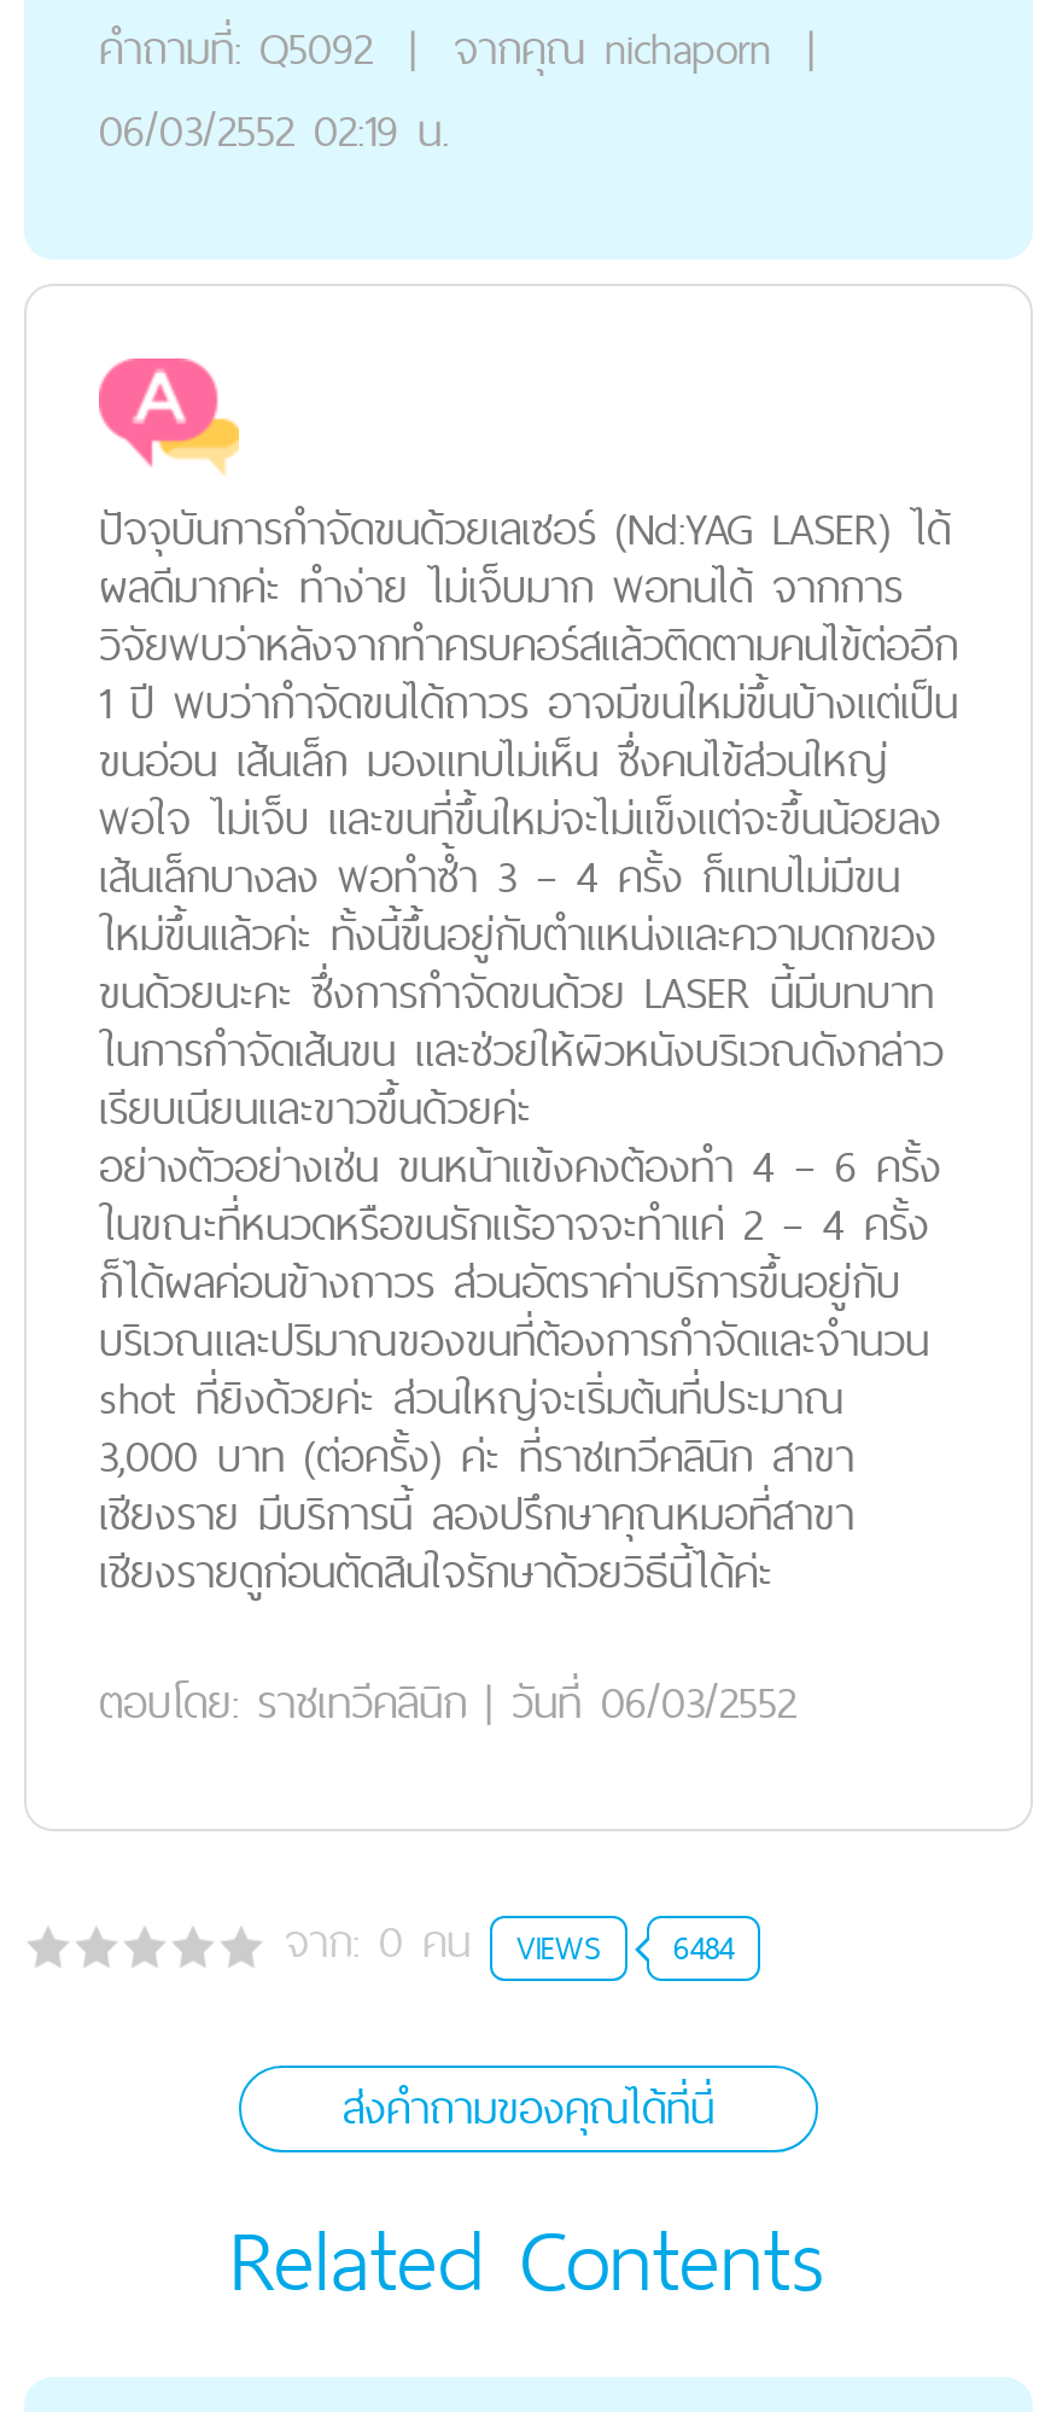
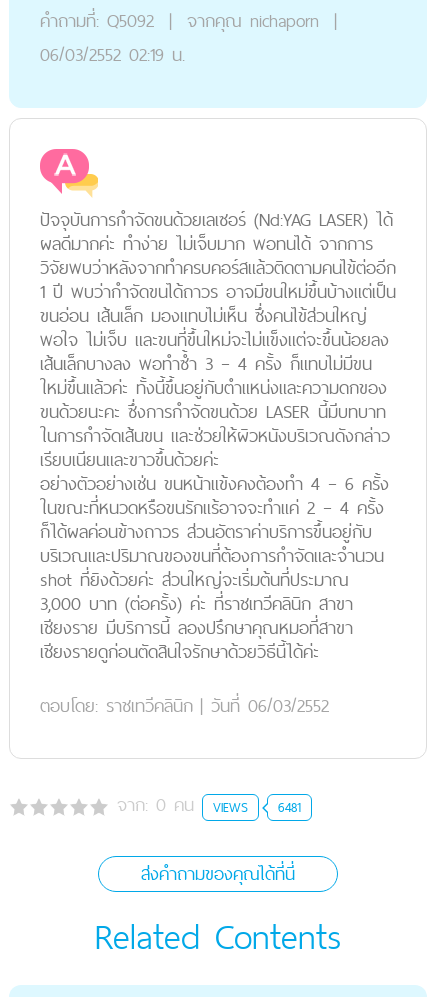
[285,1904,734,1979] จาก: 0คน VIEWS 6484 -> [117,789,301,820] จาก: 0คน VIEWS 6481

